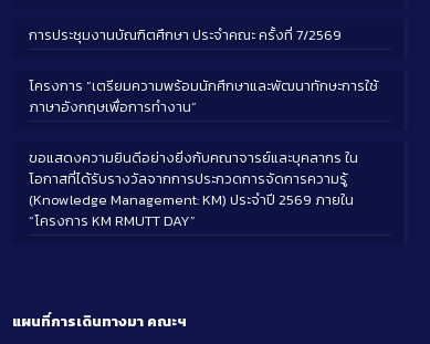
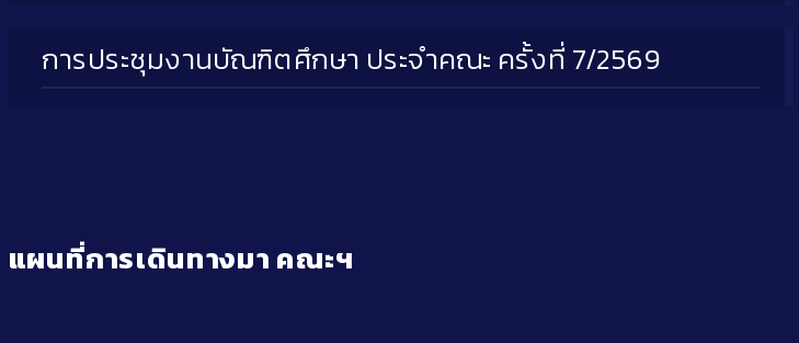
[29,75,378,231] โครงการ “เตรียมความพร้อมนักศึกษาและพัฒนาทักษะการใช้ | ภาษาอังกฤษเพื่อการทำงาน” | ขอแสดงความยินดีอย่างยิ่งกับคณาจารย์และบุคลากร ใน | โอกาสที่ได้รับรางวัลจากการประกวดการจัดการความรู้ | (Knowledge Management: KM) ประจำปี 2569 ภายใน | “โครงการ KM RMUTT DAY” -> none

